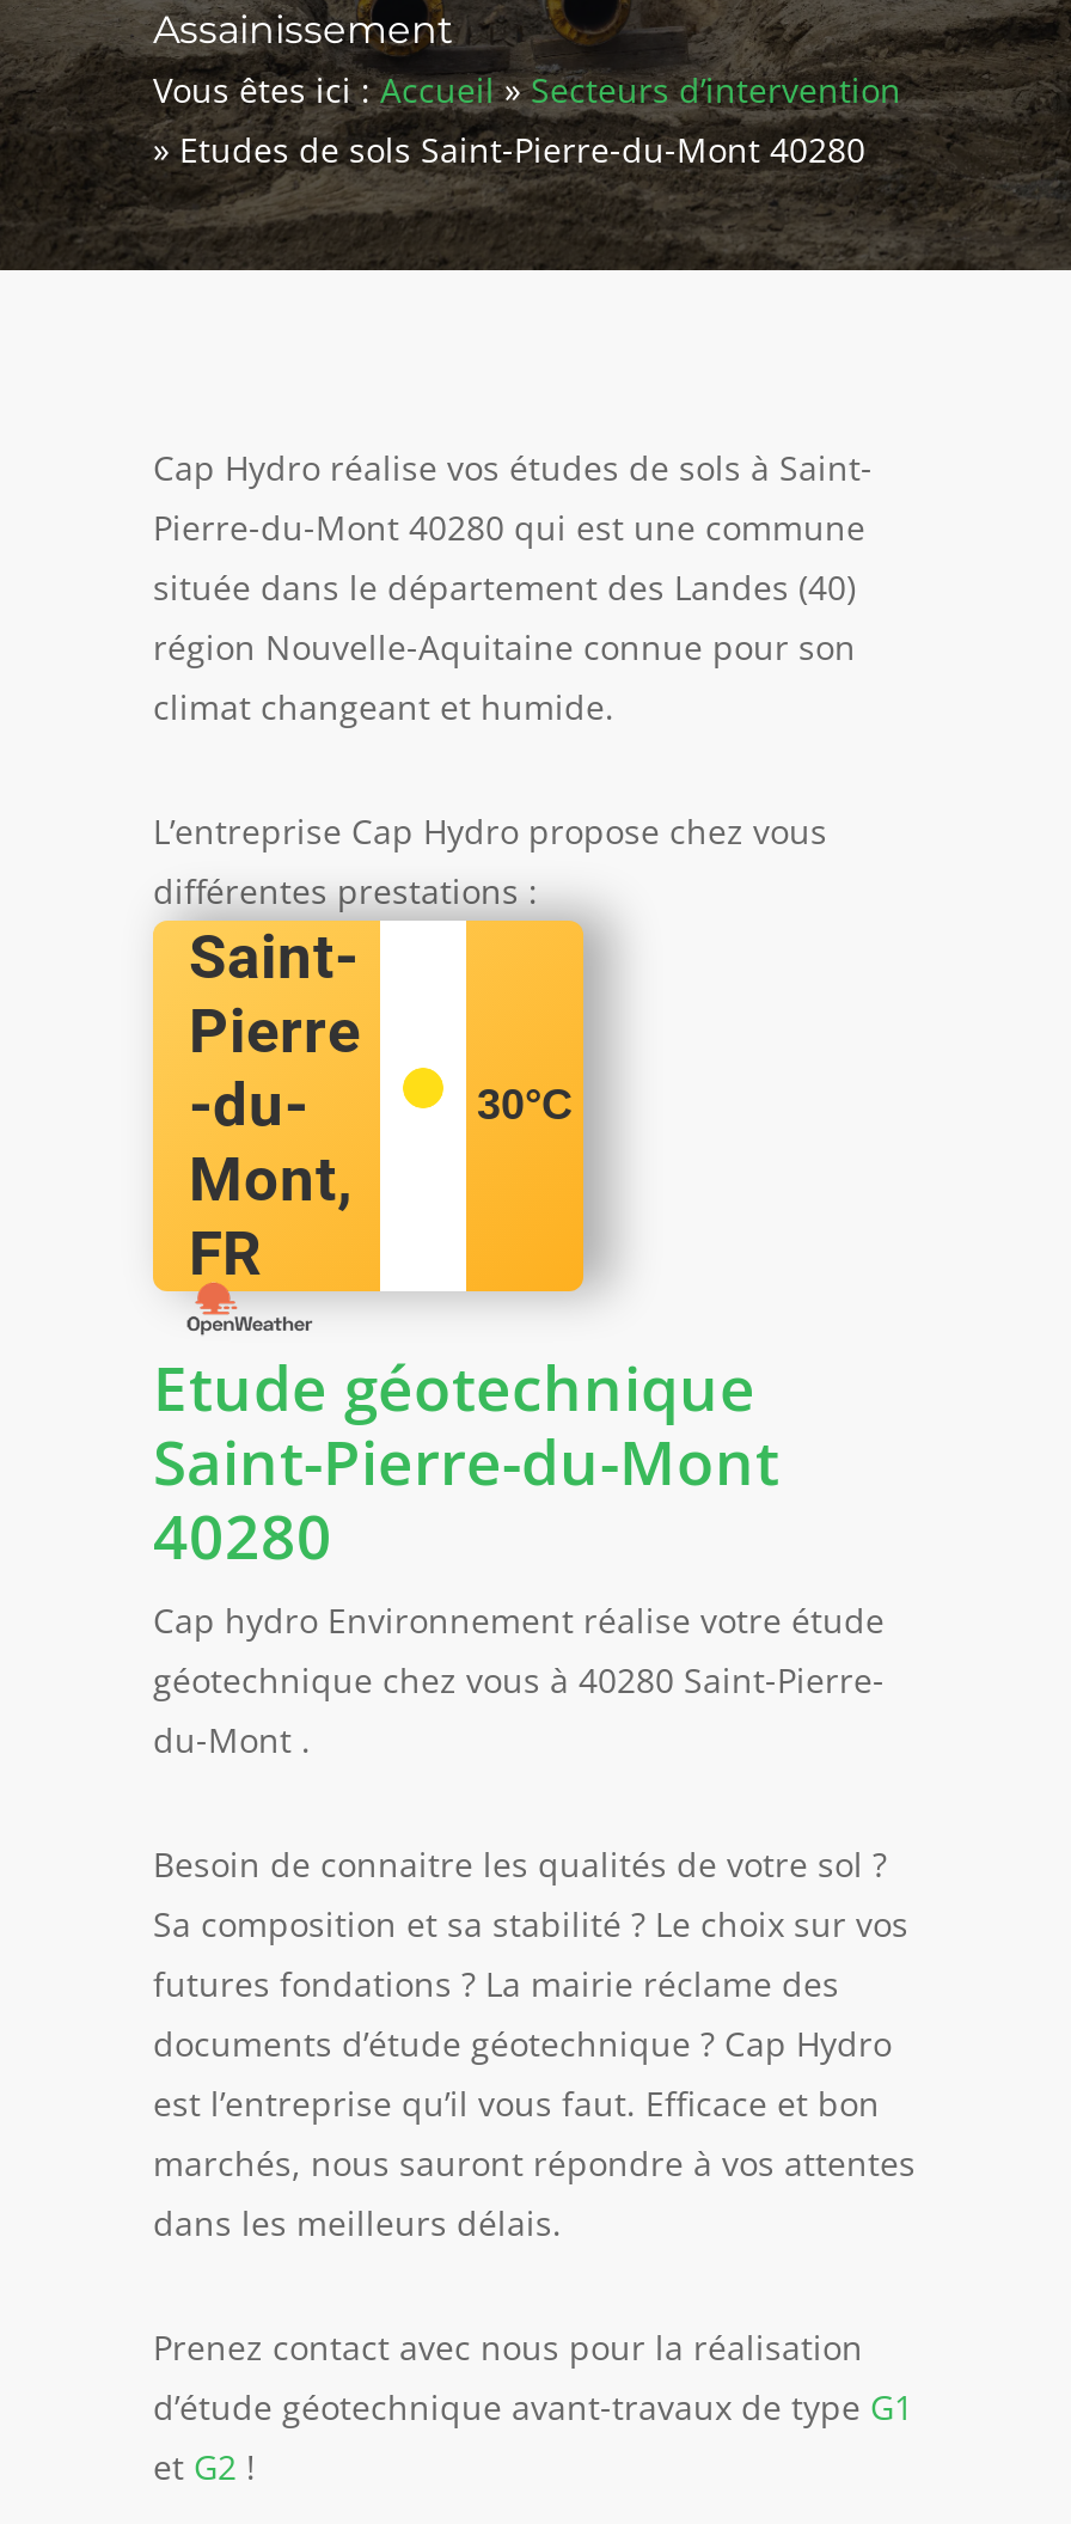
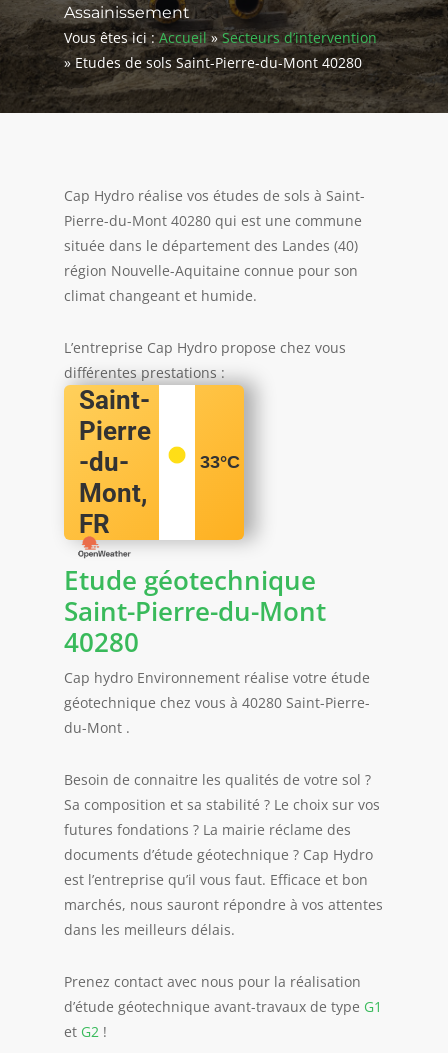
[477,1080,573,1129] 30°C -> [199,452,239,472] 33°C

